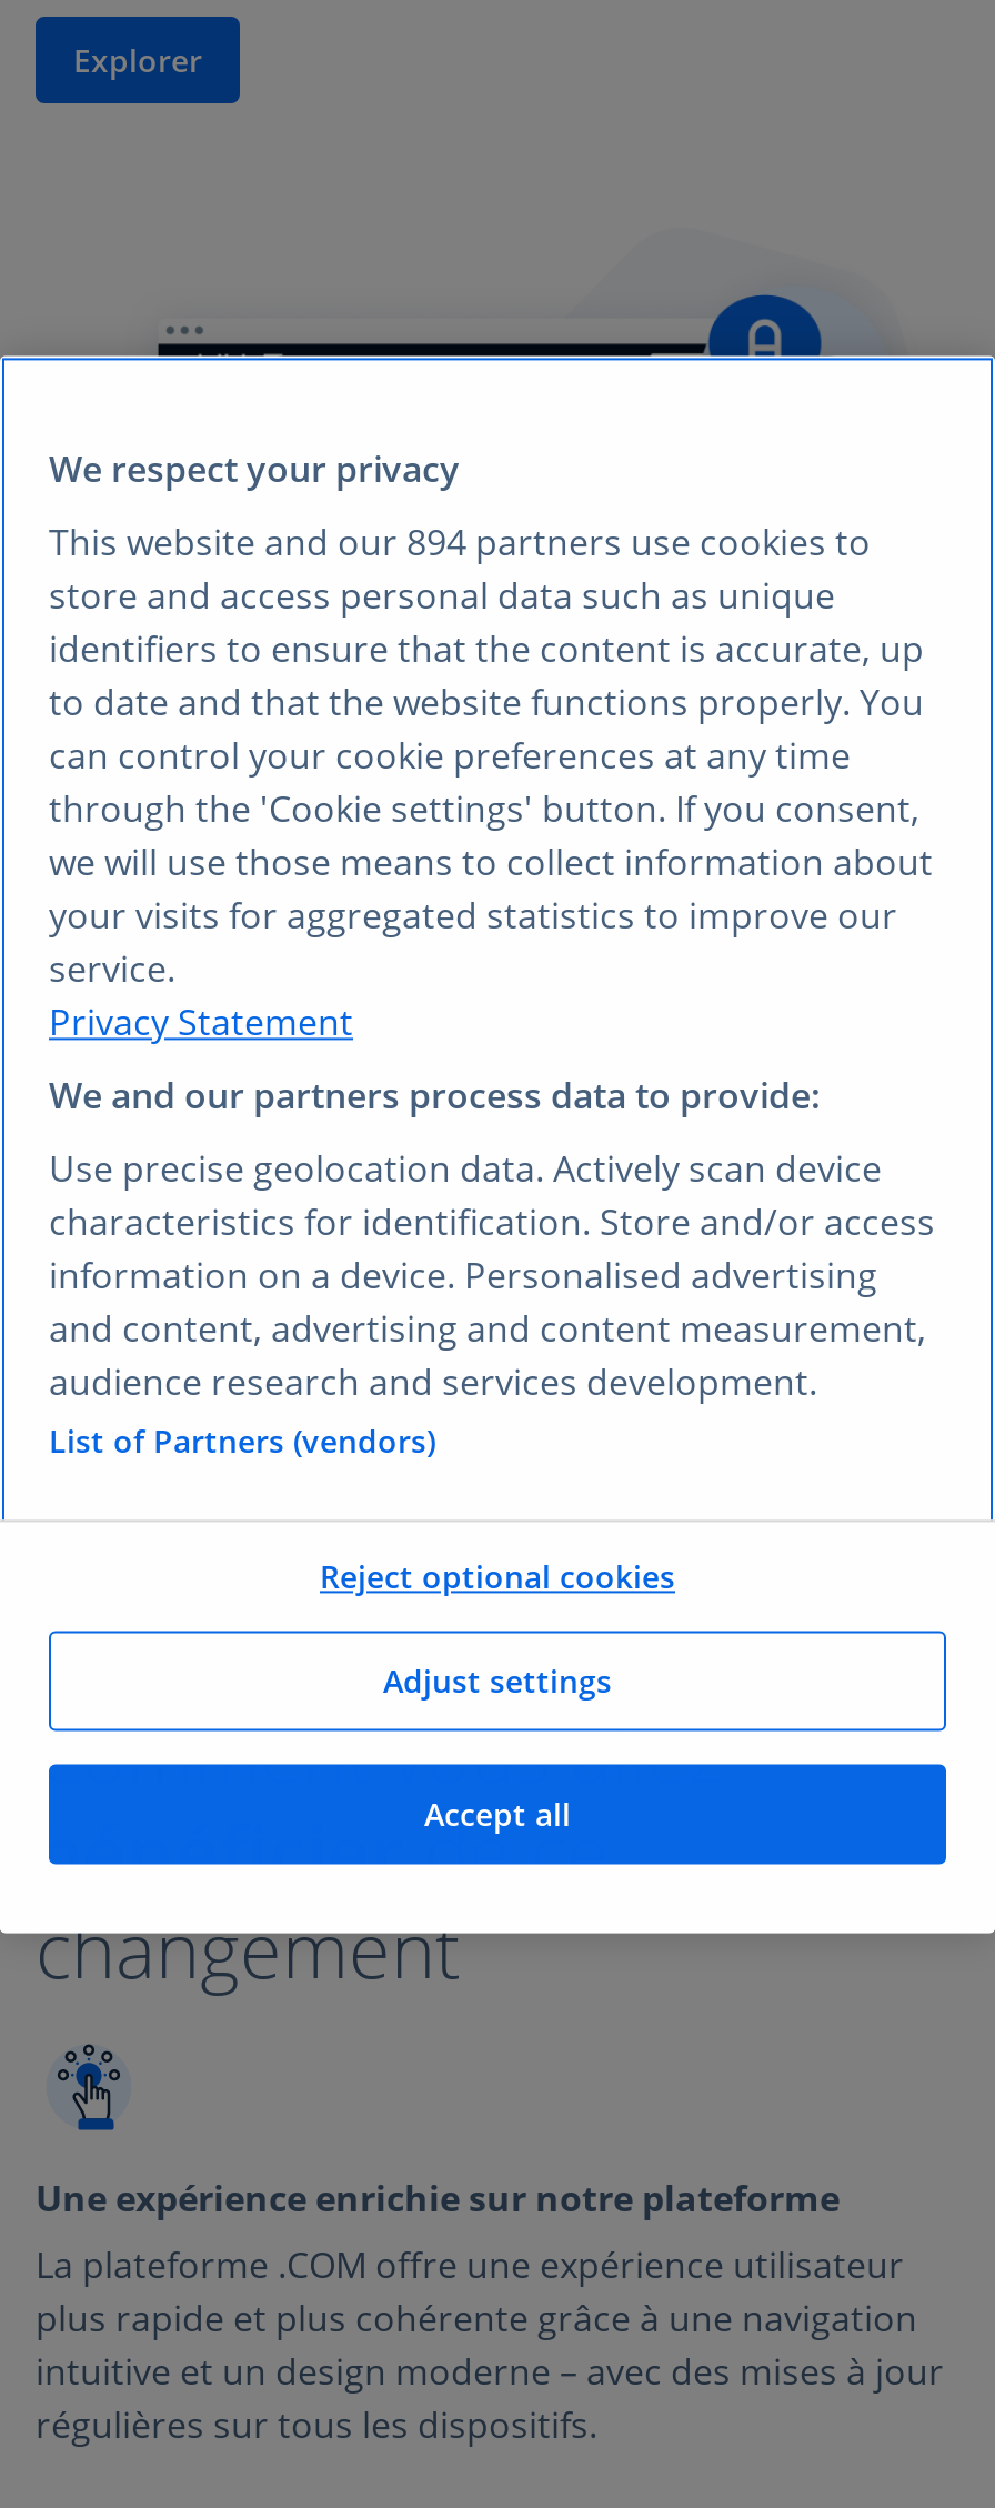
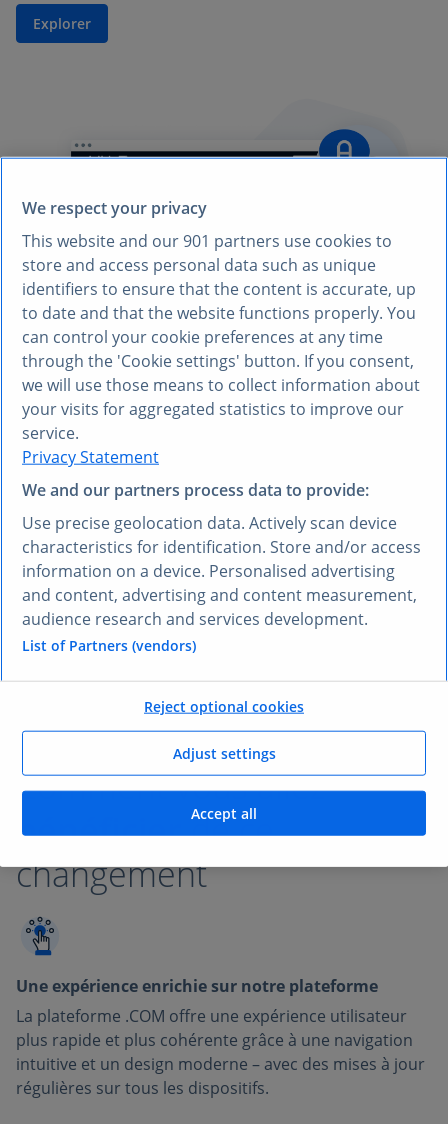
[49,518,871,567] This website and our 894 partners use cookies to -> [22,230,392,252] This website and our 901 partners use cookies to

